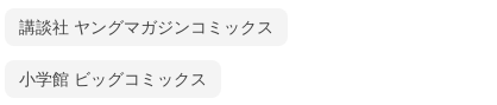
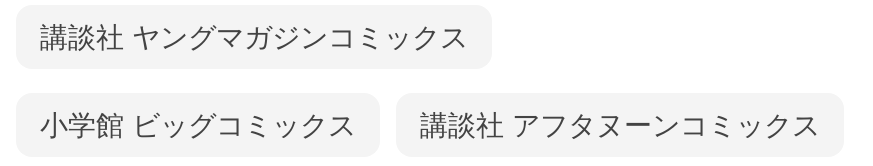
none -> [420,109,820,141] 講談社 アフタヌーンコミックス

